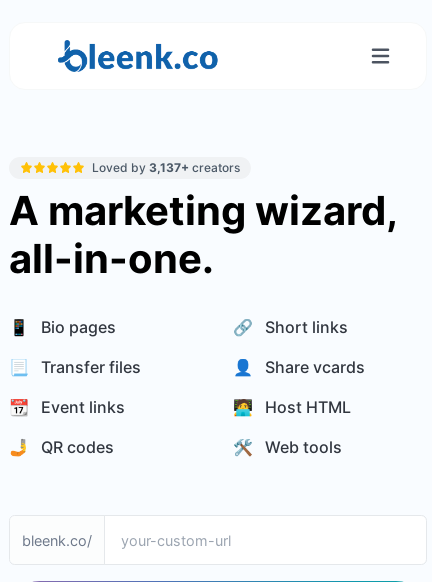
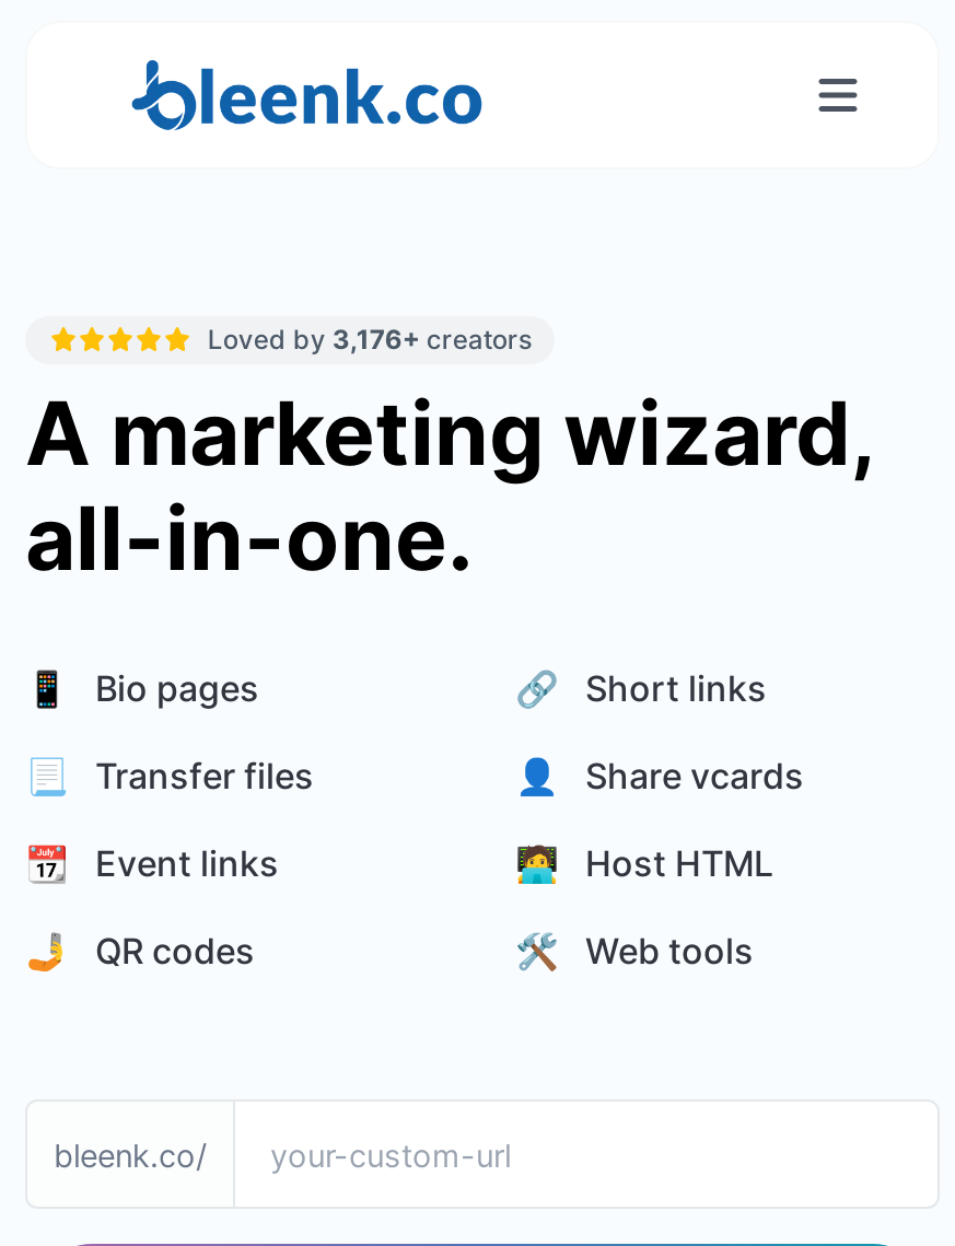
[89,160,240,175] Loved by 3,137+ creators -> [201,323,531,356] Loved by 3,176+ creators

